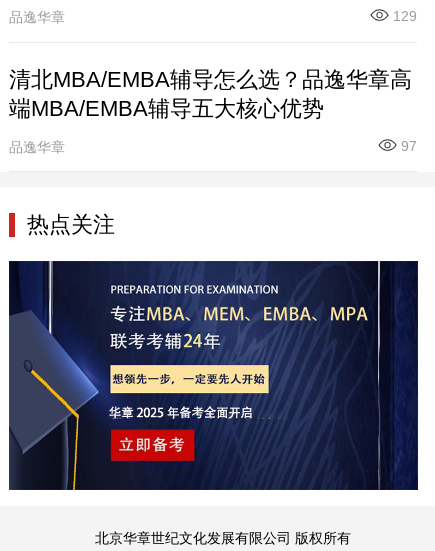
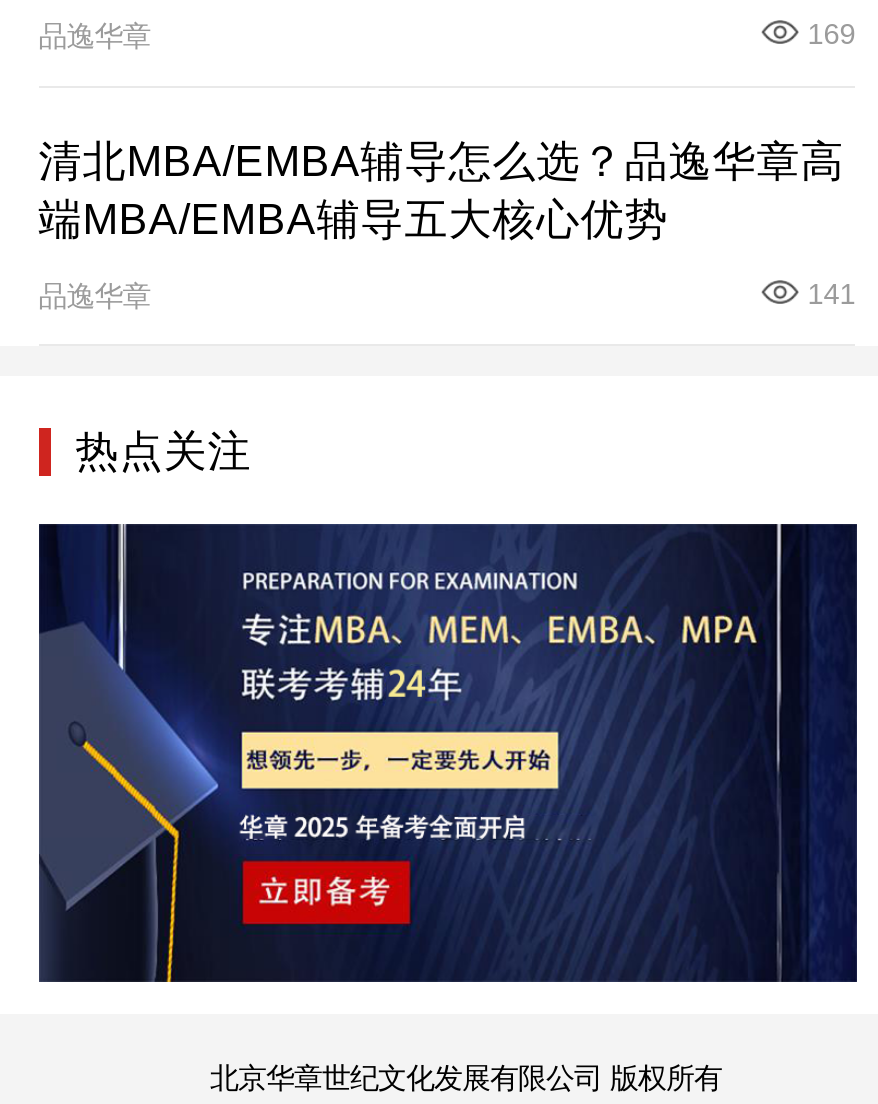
[389,8,417,24] 129 -> [800,19,856,51] 169
[397,138,417,154] 97 -> [800,277,856,309] 141

